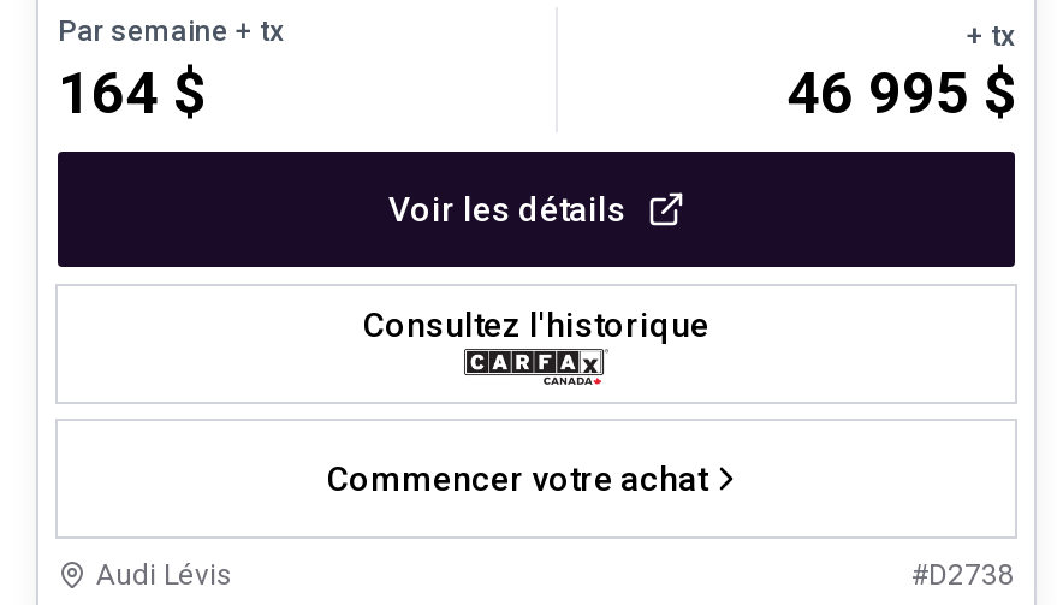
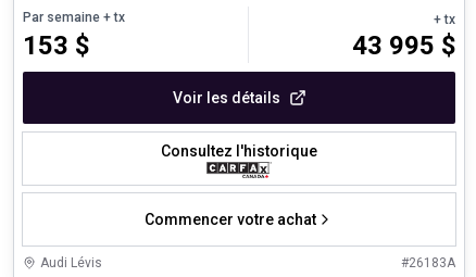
[58,60,204,127] 164 $ -> [23,31,89,61] 153 $
[786,60,1015,127] 46 995 $ -> [352,31,455,61] 43 995 $
[911,558,1015,592] #D2738 -> [401,256,455,271] #26183A

